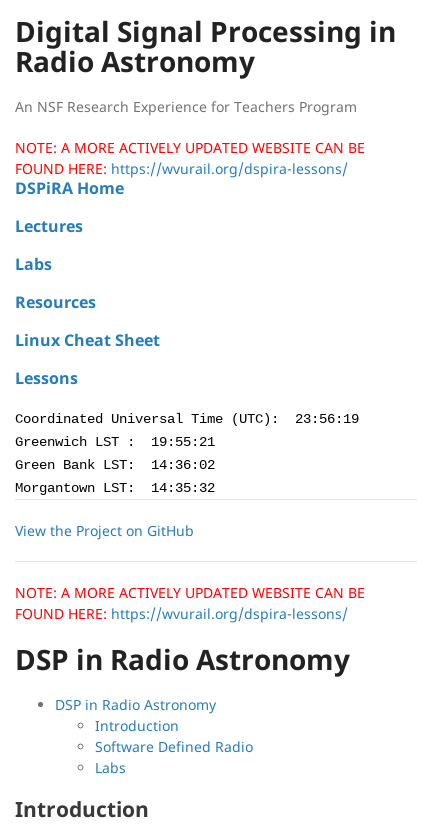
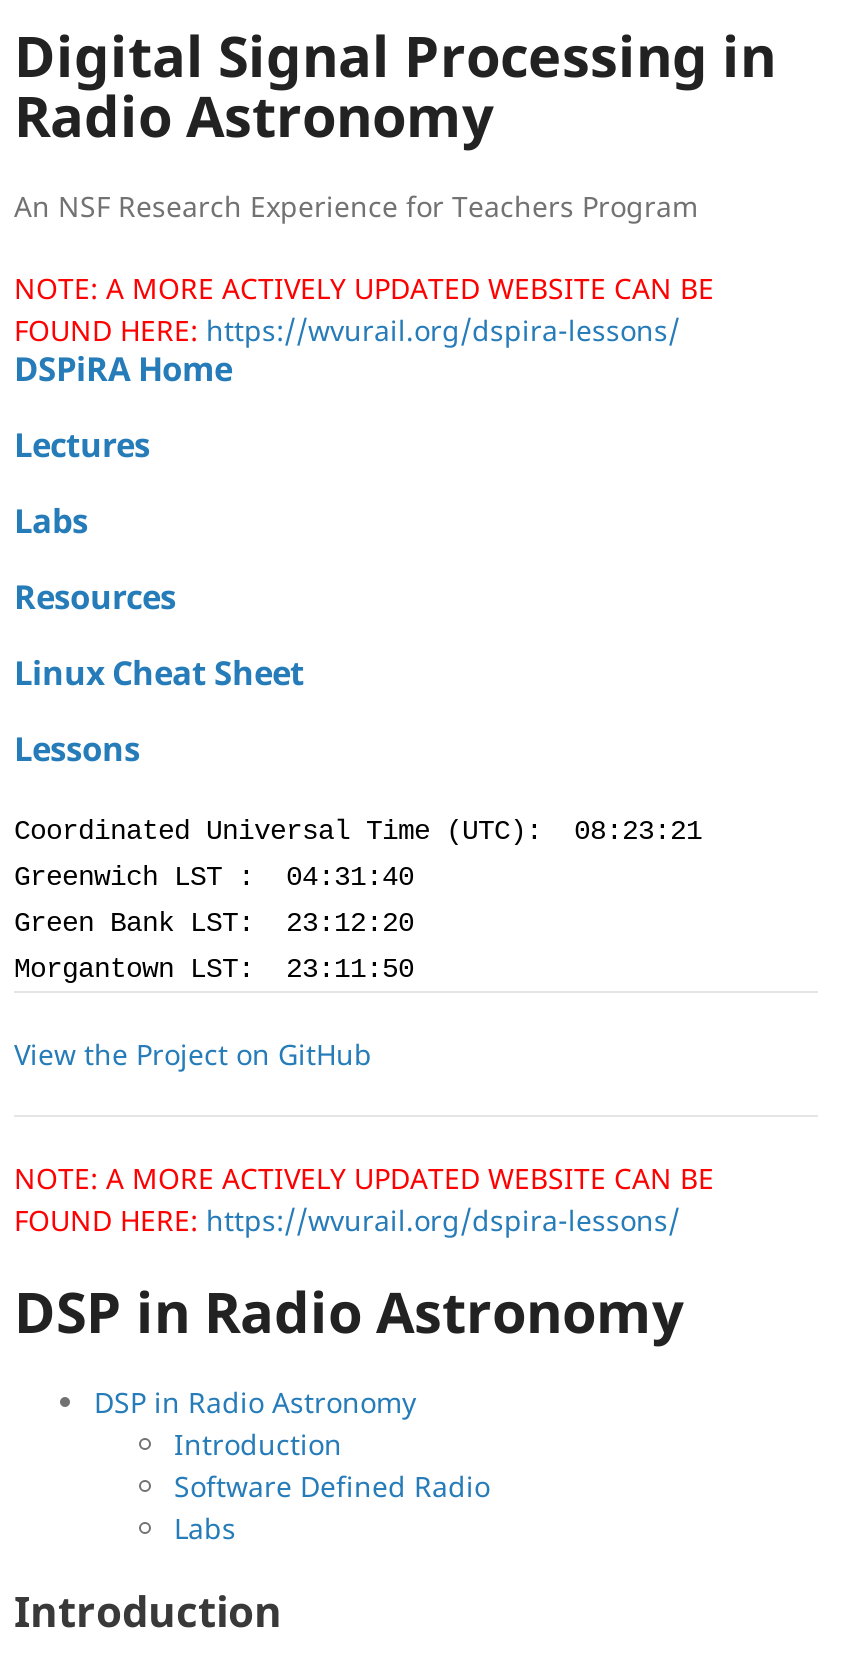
[15,411,359,427] Coordinated Universal Time (UTC): 23:56:19 -> [14,815,702,847] Coordinated Universal Time (UTC): 08:23:21
[15,434,215,450] Greenwich LST : 19:55:21 -> [14,861,414,893] Greenwich LST : 04:31:40
[15,457,215,473] Green Bank LST: 14:36:02 -> [14,907,414,939] Green Bank LST: 23:12:20
[15,480,215,496] Morgantown LST: 14:35:32 -> [14,953,414,985] Morgantown LST: 23:11:50

